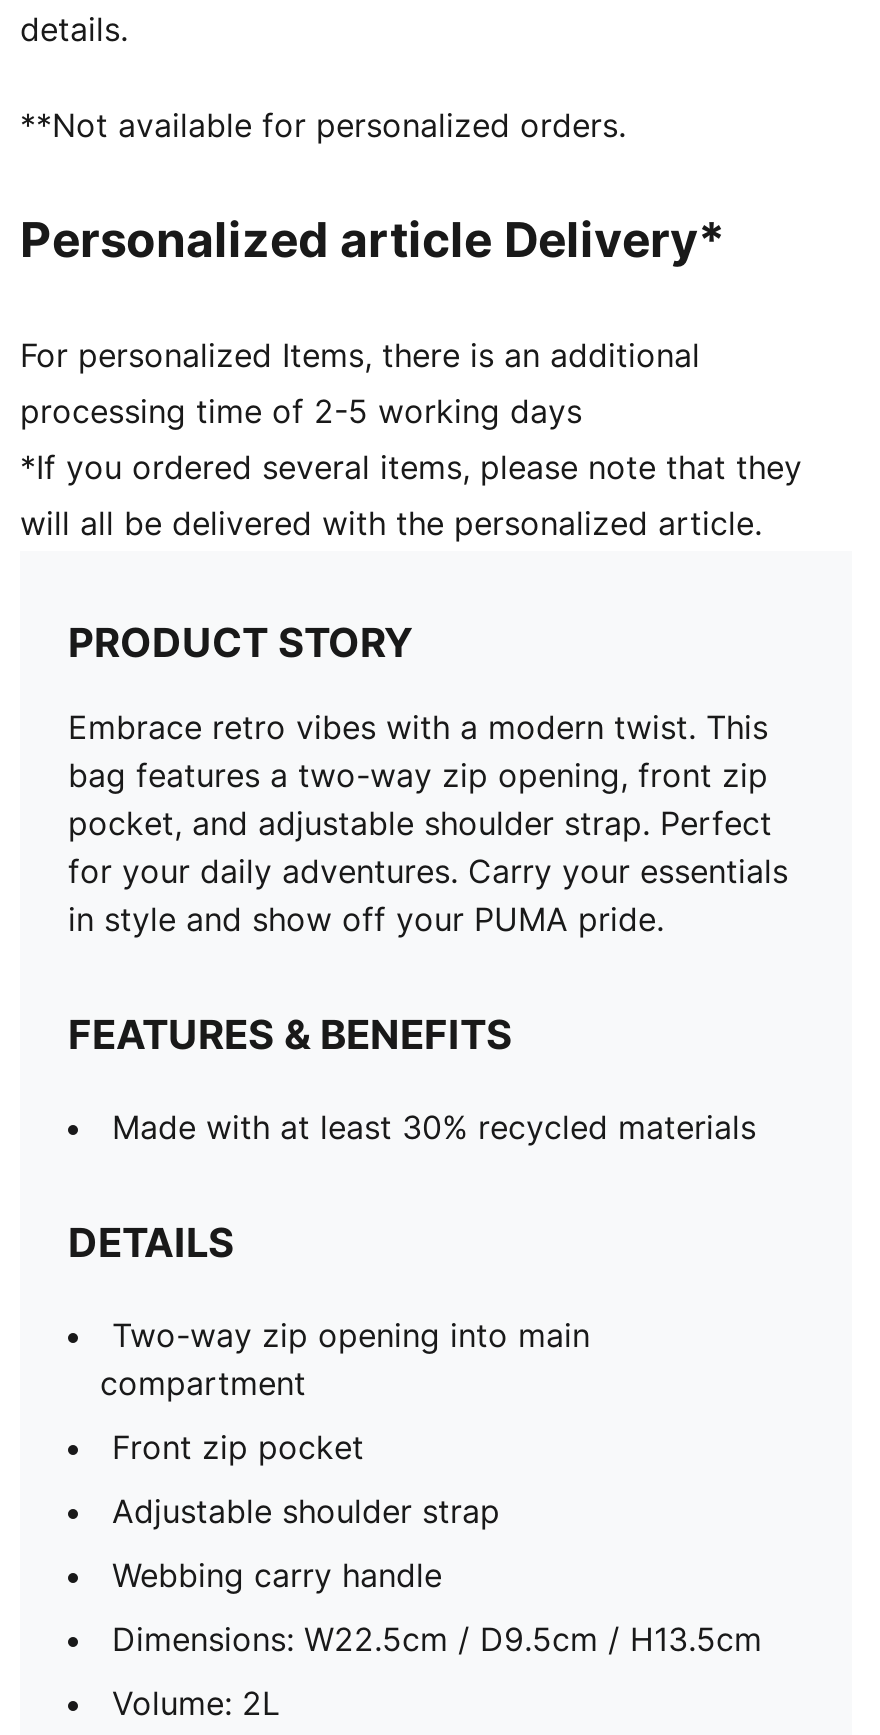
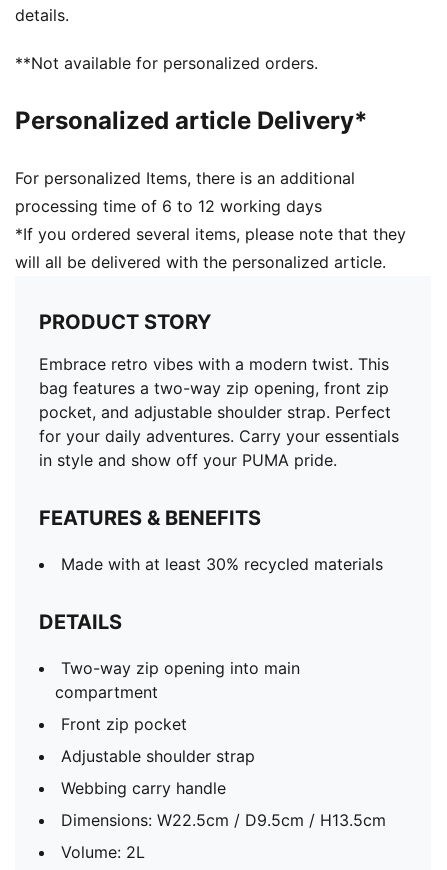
[20,391,582,431] processing time of 2-5 working days -> [15,196,322,216] processing time of 6 to 12 working days

